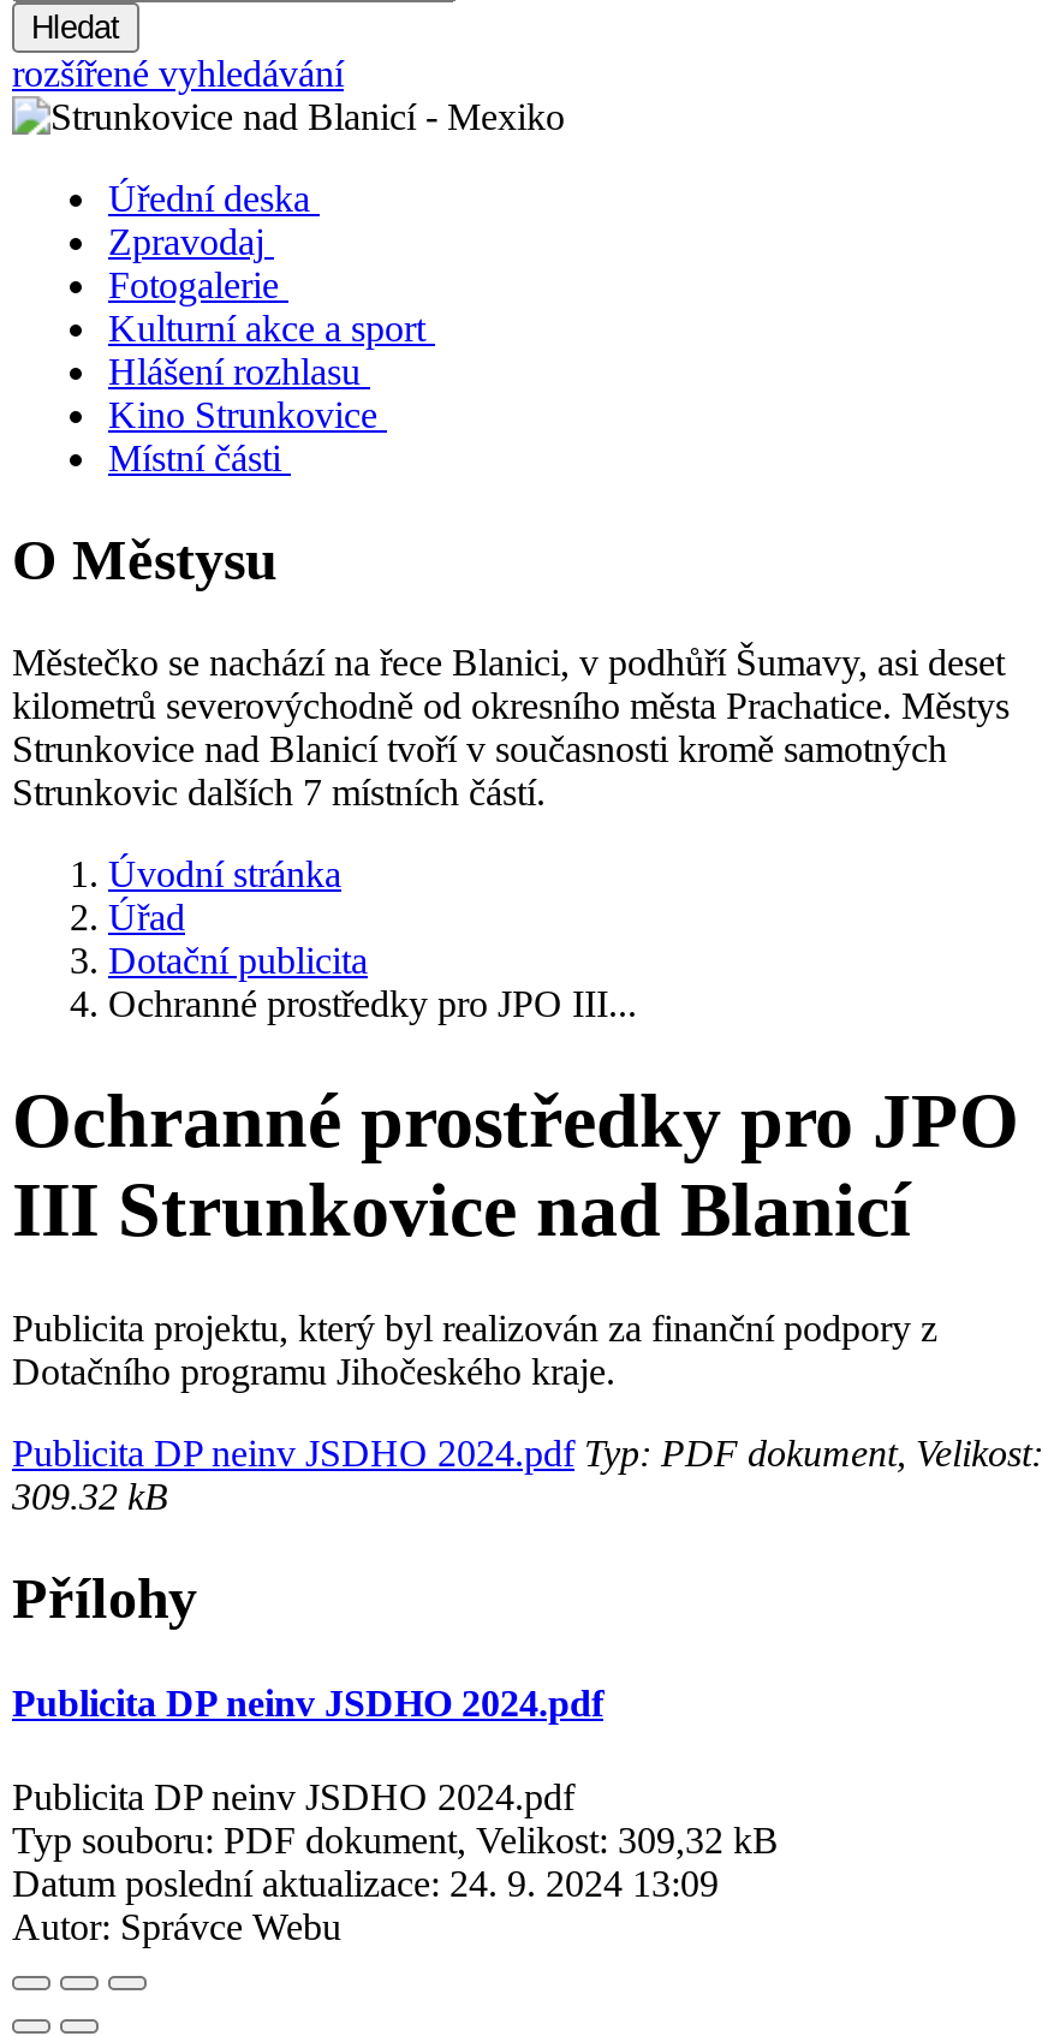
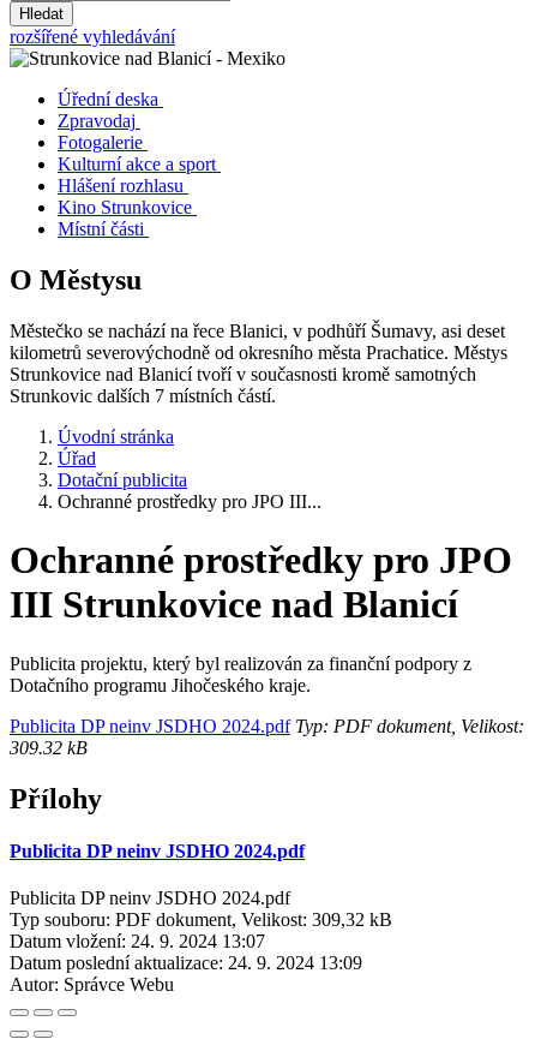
none -> [10,931,265,951] Datum vložení: 24. 9. 2024 13:07

